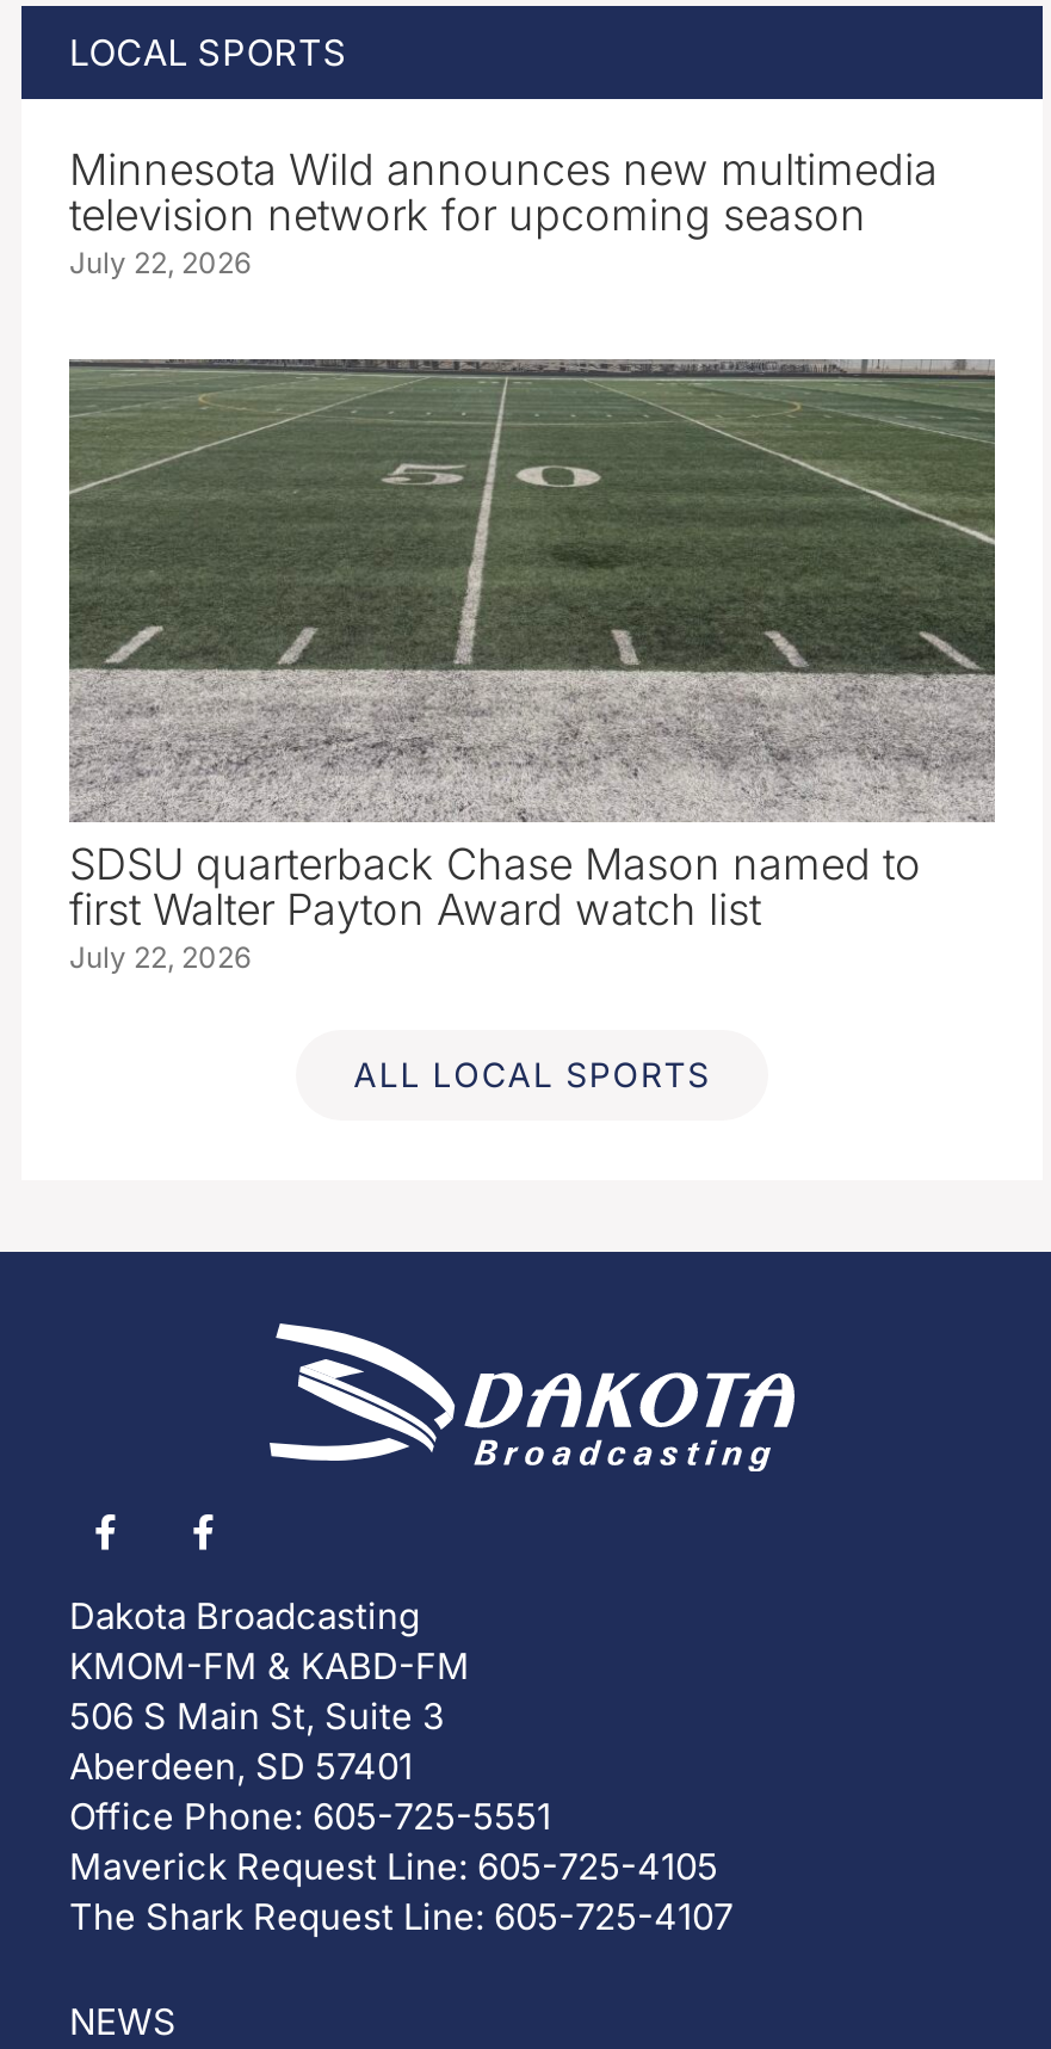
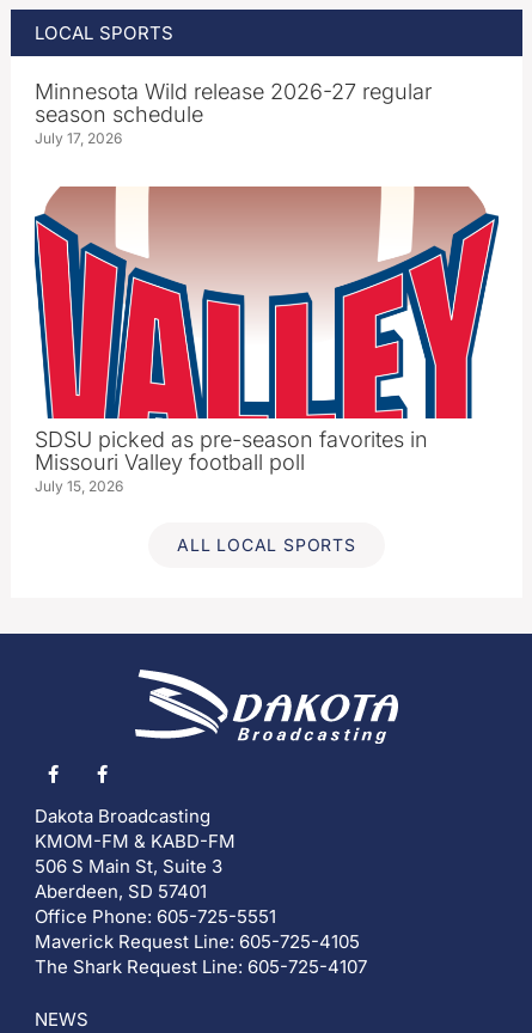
[69,143,938,279] Minnesota Wild announces new multimedia | television network for upcoming season | July 22, 2026 -> [35,78,432,146] Minnesota Wild release 2026-27 regular | season schedule | July 17, 2026
[67,357,997,974] [image] | SDSU quarterback Chase Mason named to | first Walter Payton Award watch list | July 22, 2026 -> [33,185,499,494] [image] | SDSU picked as pre-season favorites in | Missouri Valley football poll | July 15, 2026

